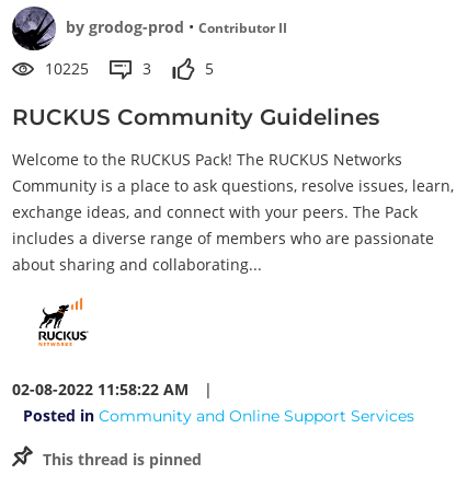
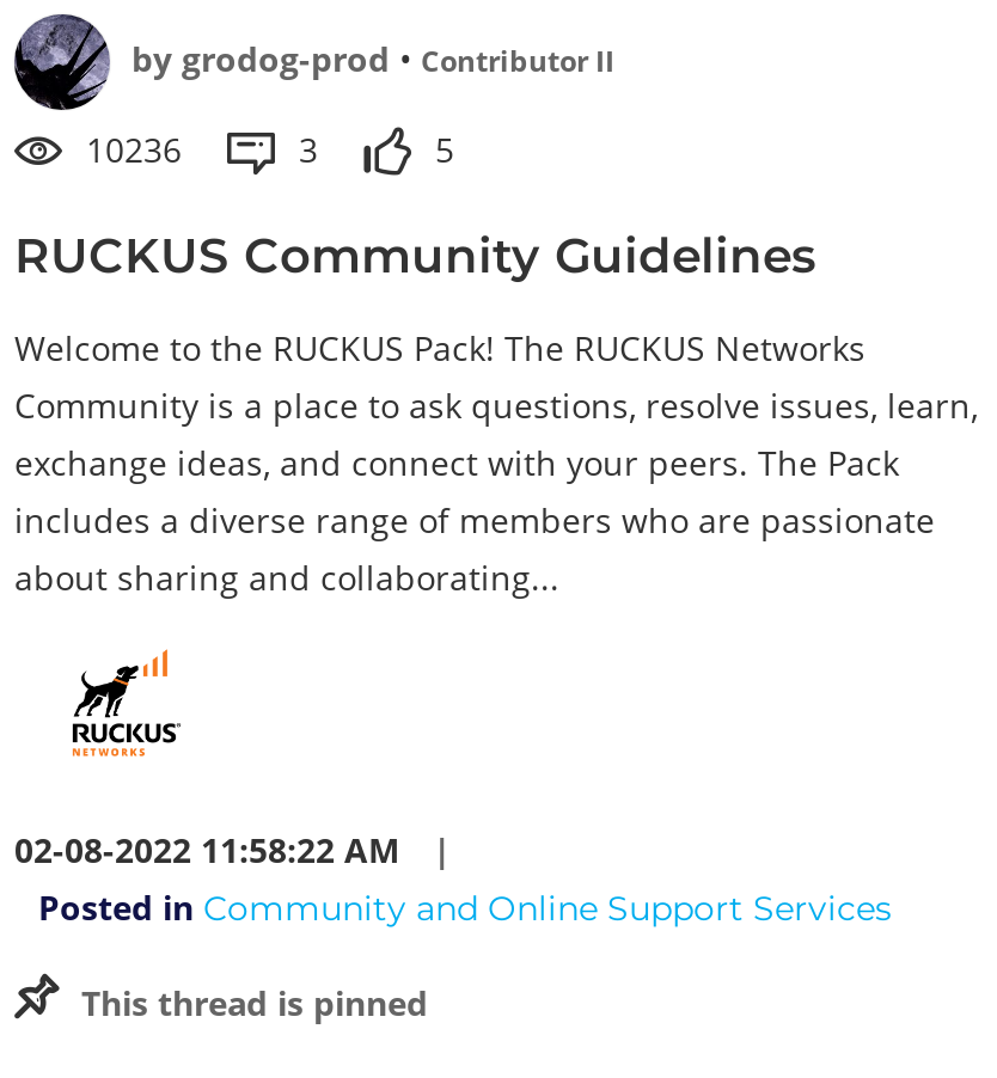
[45,58,89,79] 10225 -> [86,126,182,172] 10236

